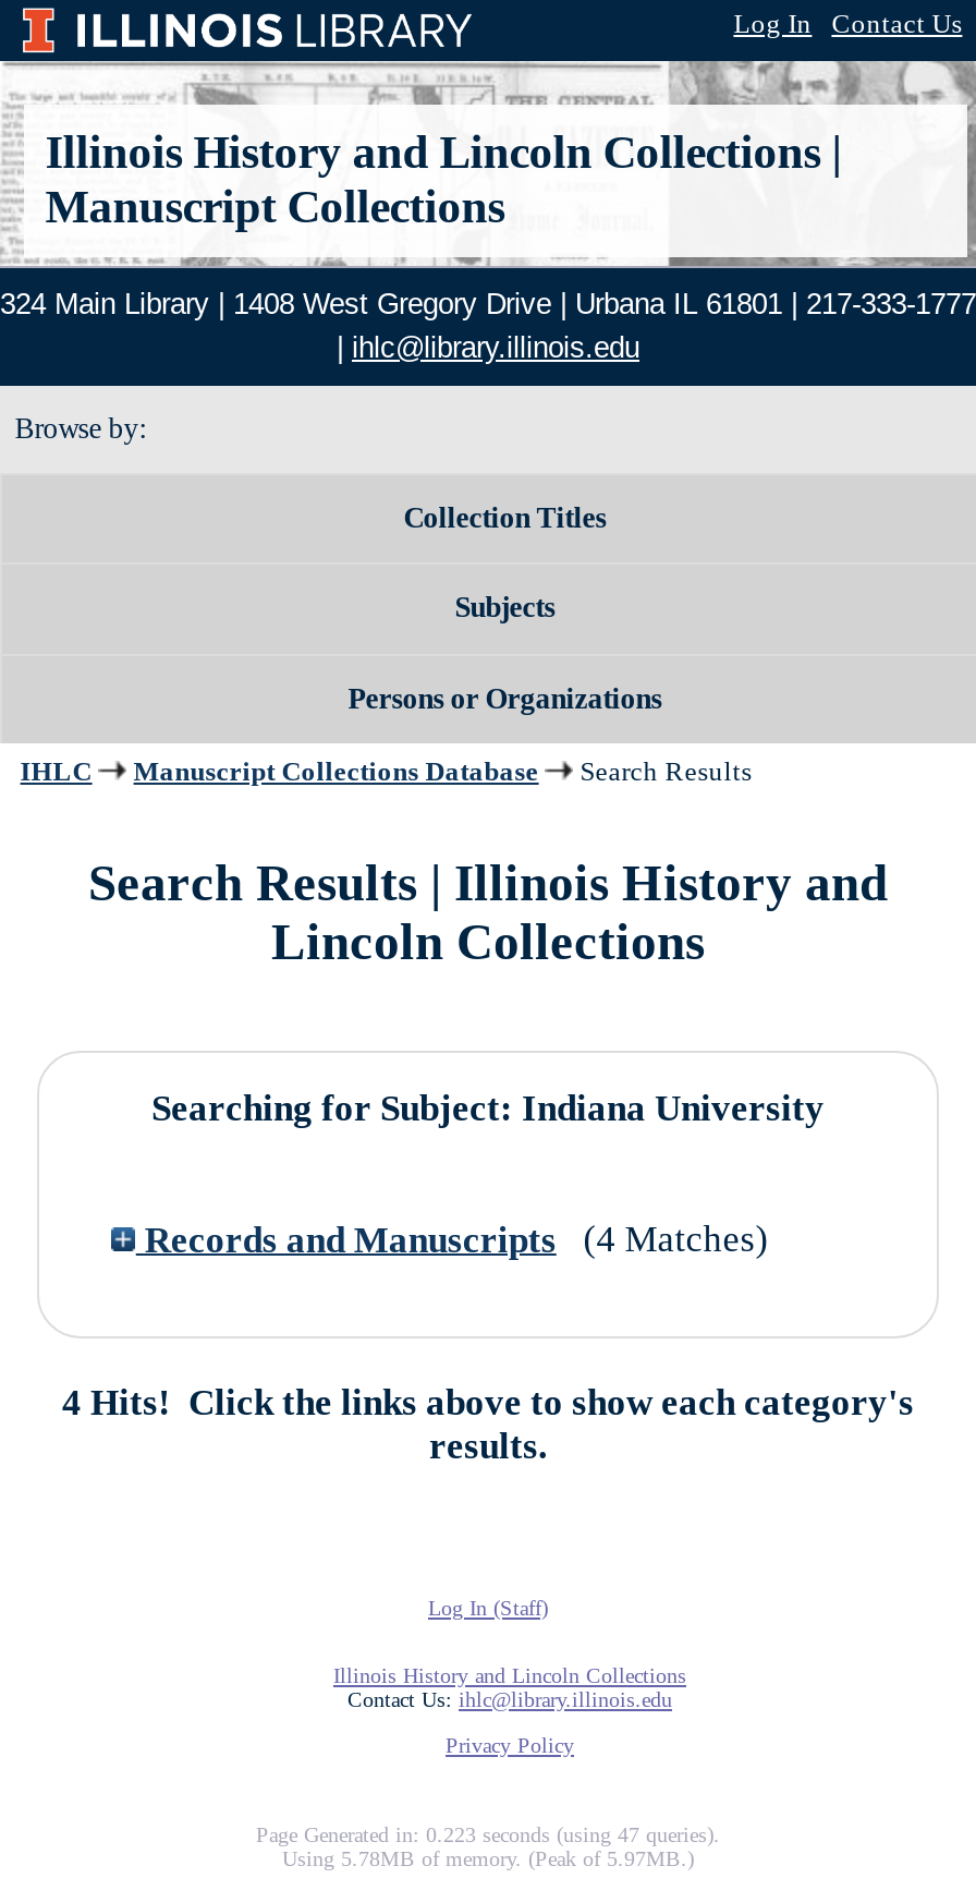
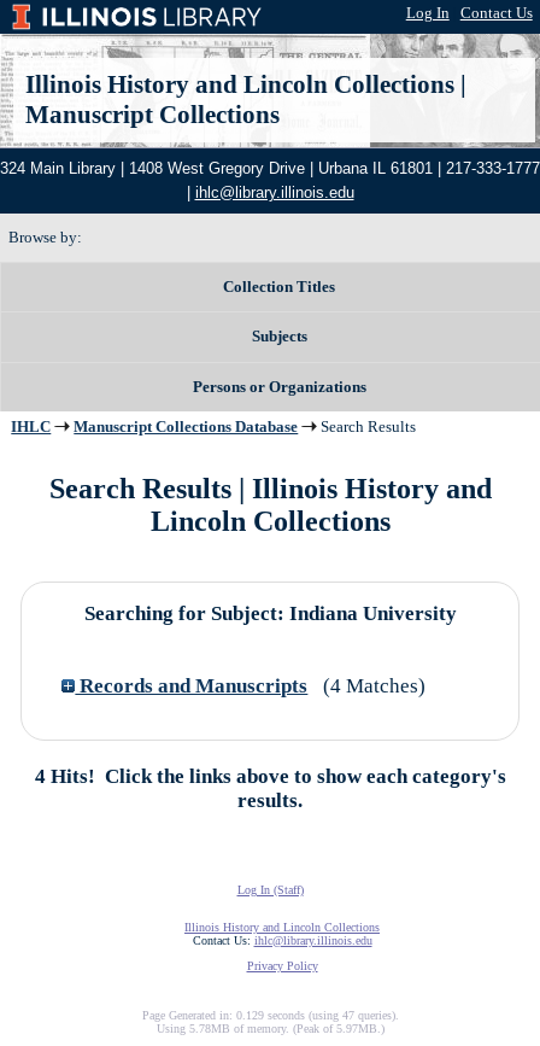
[256,1823,720,1847] Page Generated in: 0.223 seconds (using 47 queries). -> [142,1009,398,1022] Page Generated in: 0.129 seconds (using 47 queries).

